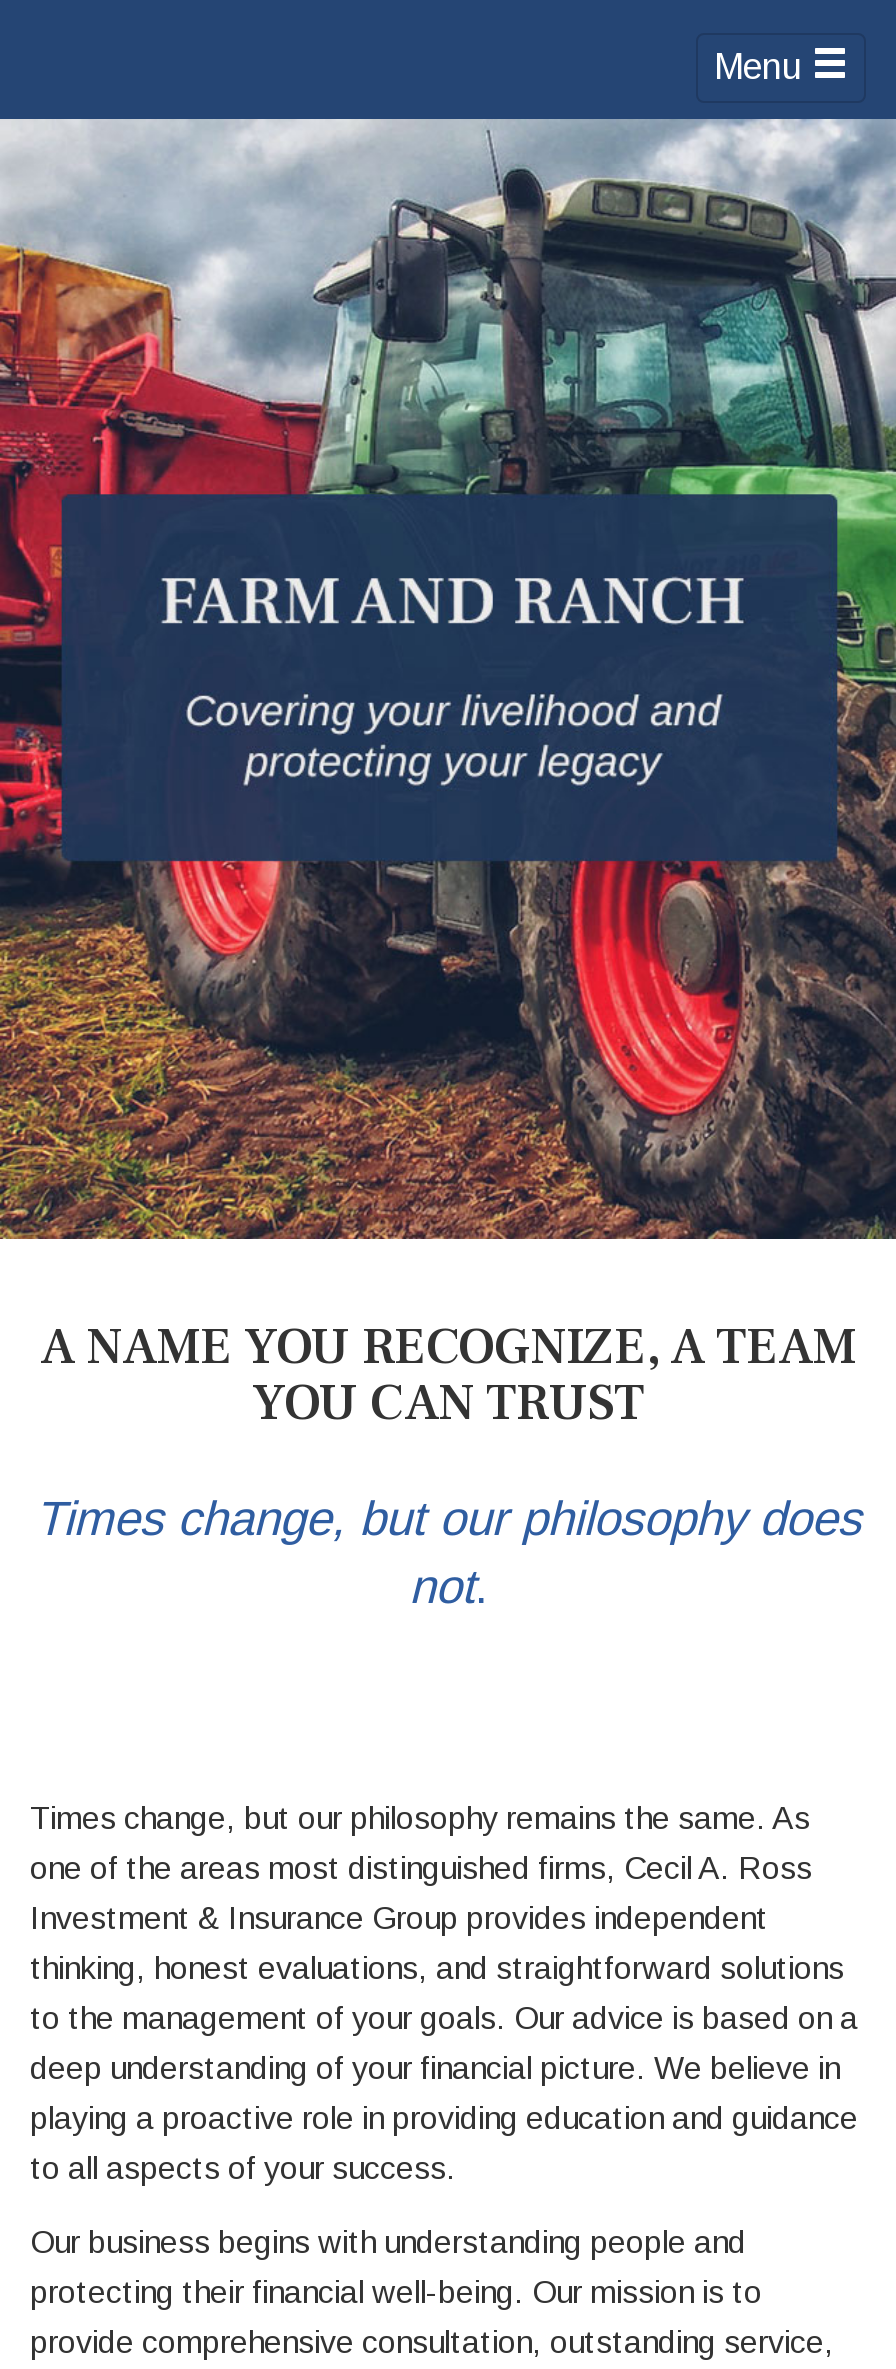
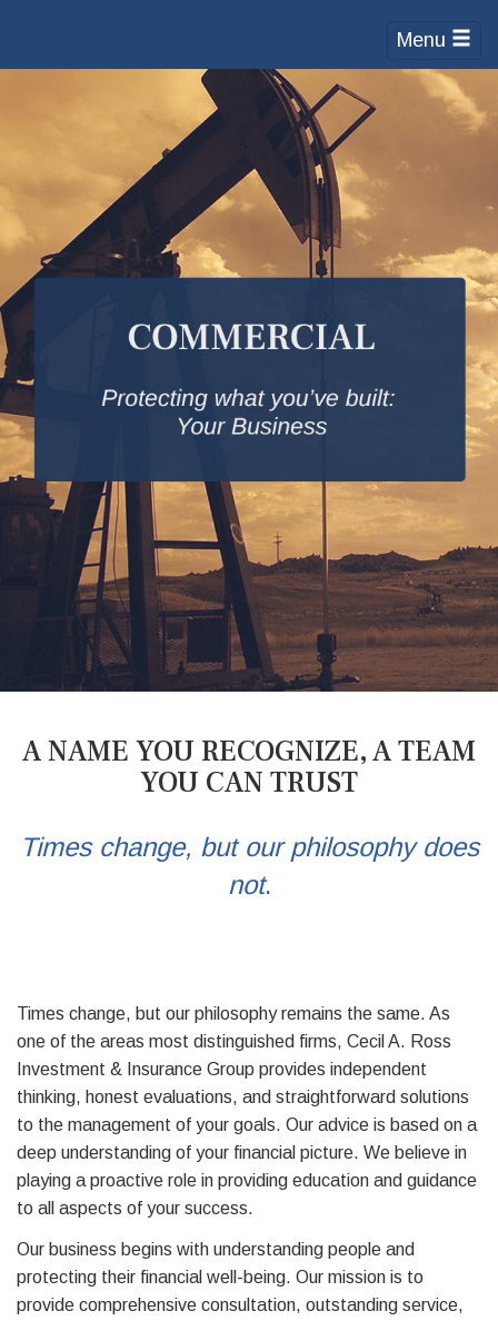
[6,117,890,1241] [image] -> [3,68,495,693] [image]

